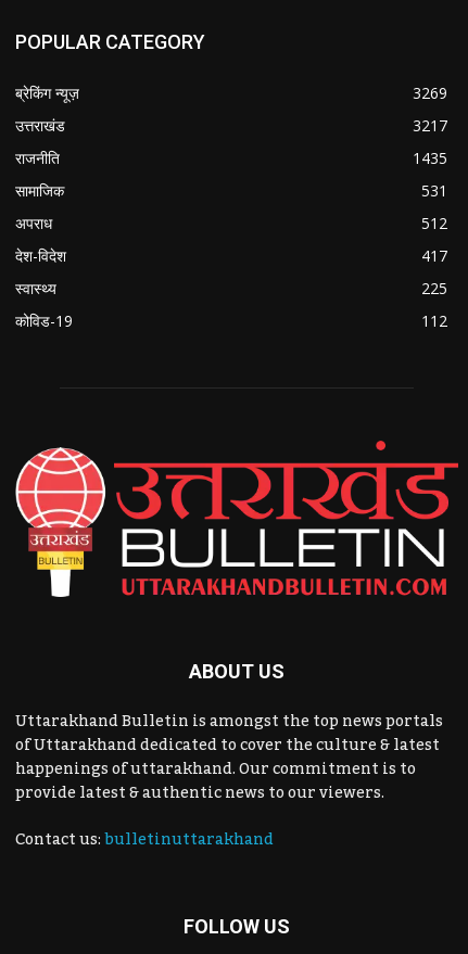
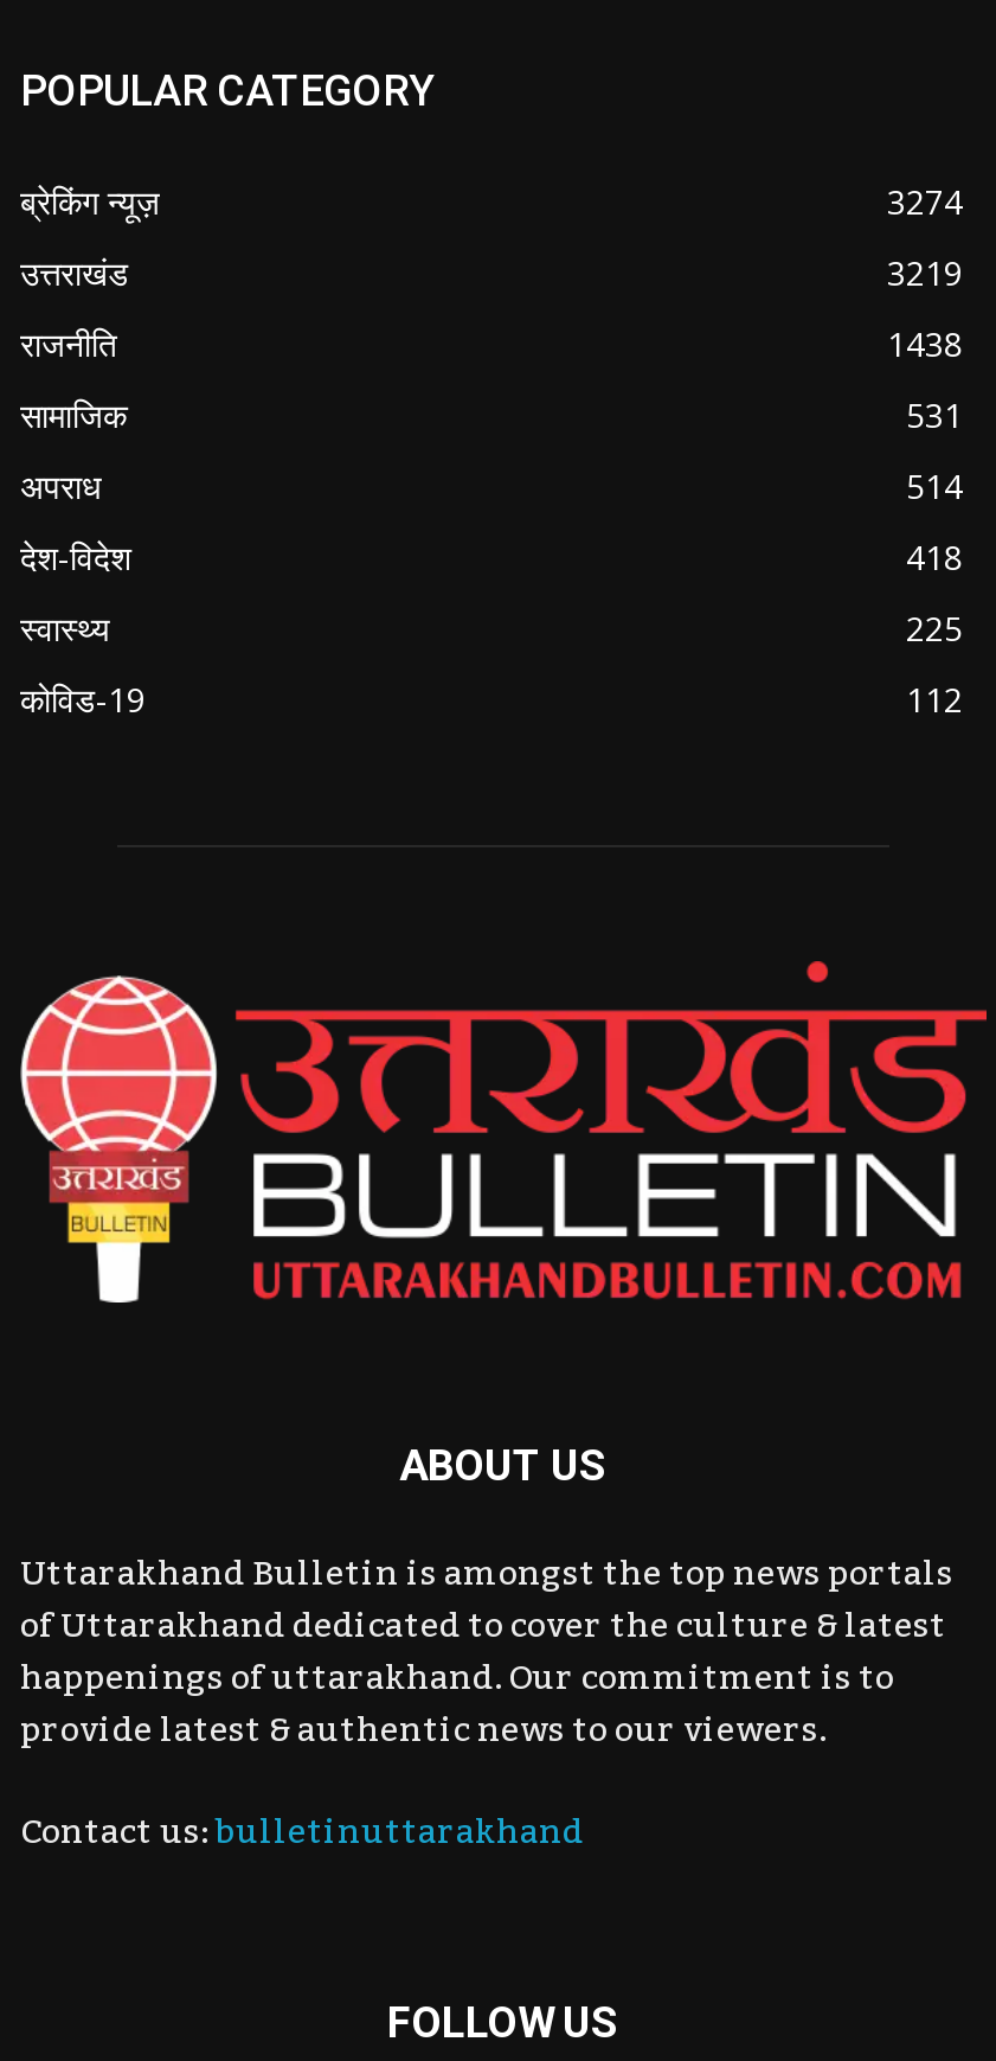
[413,82,447,103] 3269 -> [887,179,963,224] 3274
[413,115,447,136] 3217 -> [887,250,963,295] 3219
[413,148,447,168] 1435 -> [887,321,963,366] 1438
[421,213,447,233] 512 -> [906,463,963,508] 514
[421,245,447,266] 417 -> [906,535,963,580] 418

